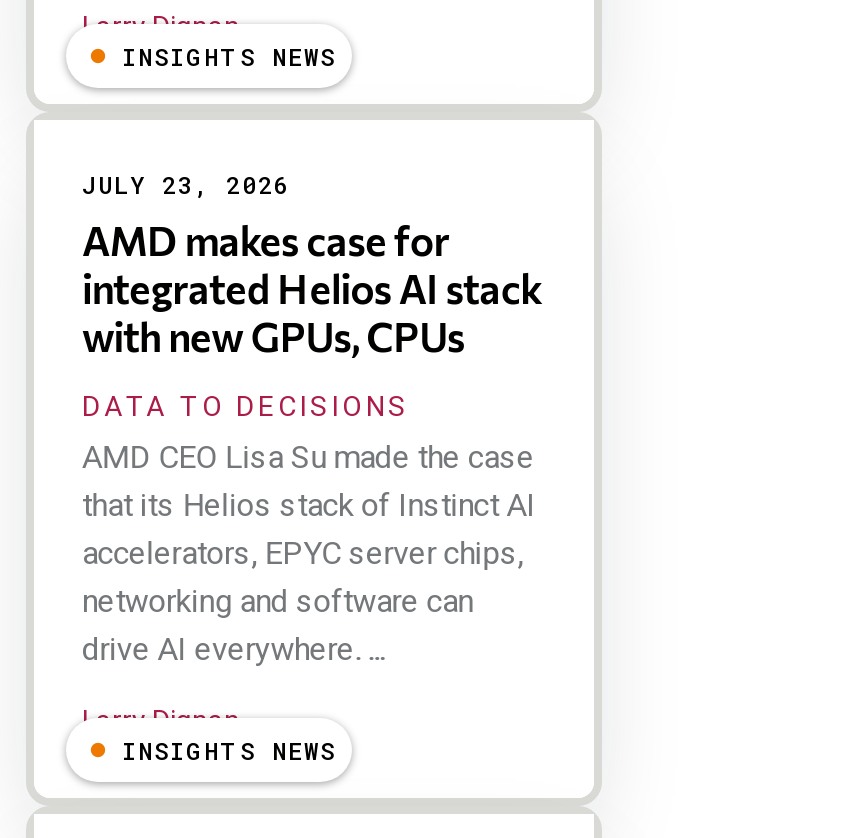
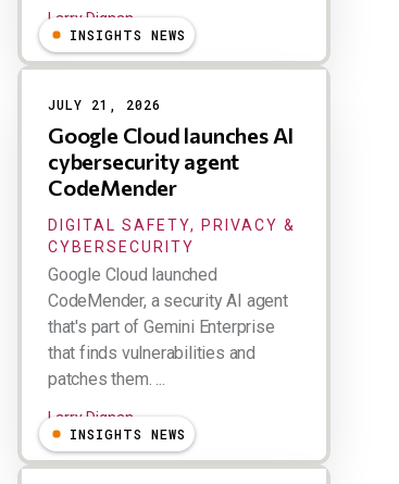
[82,168,542,360] JULY 23, 2026 | AMD makes case for | integrated Helios AI stack | with new GPUs, CPUs -> [48,96,294,200] JULY 21, 2026 | Google Cloud launches AI | cybersecurity agent | CodeMender
[82,390,536,668] DATA TO DECISIONS | AMD CEO Lisa Su made the case | that its Helios stack of Instinct AI | accelerators, EPYC server chips, | networking and software can | drive AI everywhere. ... -> [48,216,296,389] DIGITAL SAFETY, PRIVACY & | CYBERSECURITY | Google Cloud launched | CodeMender, a security AI agent | that's part of Gemini Enterprise | that finds vulnerabilities and | patches them. ...

